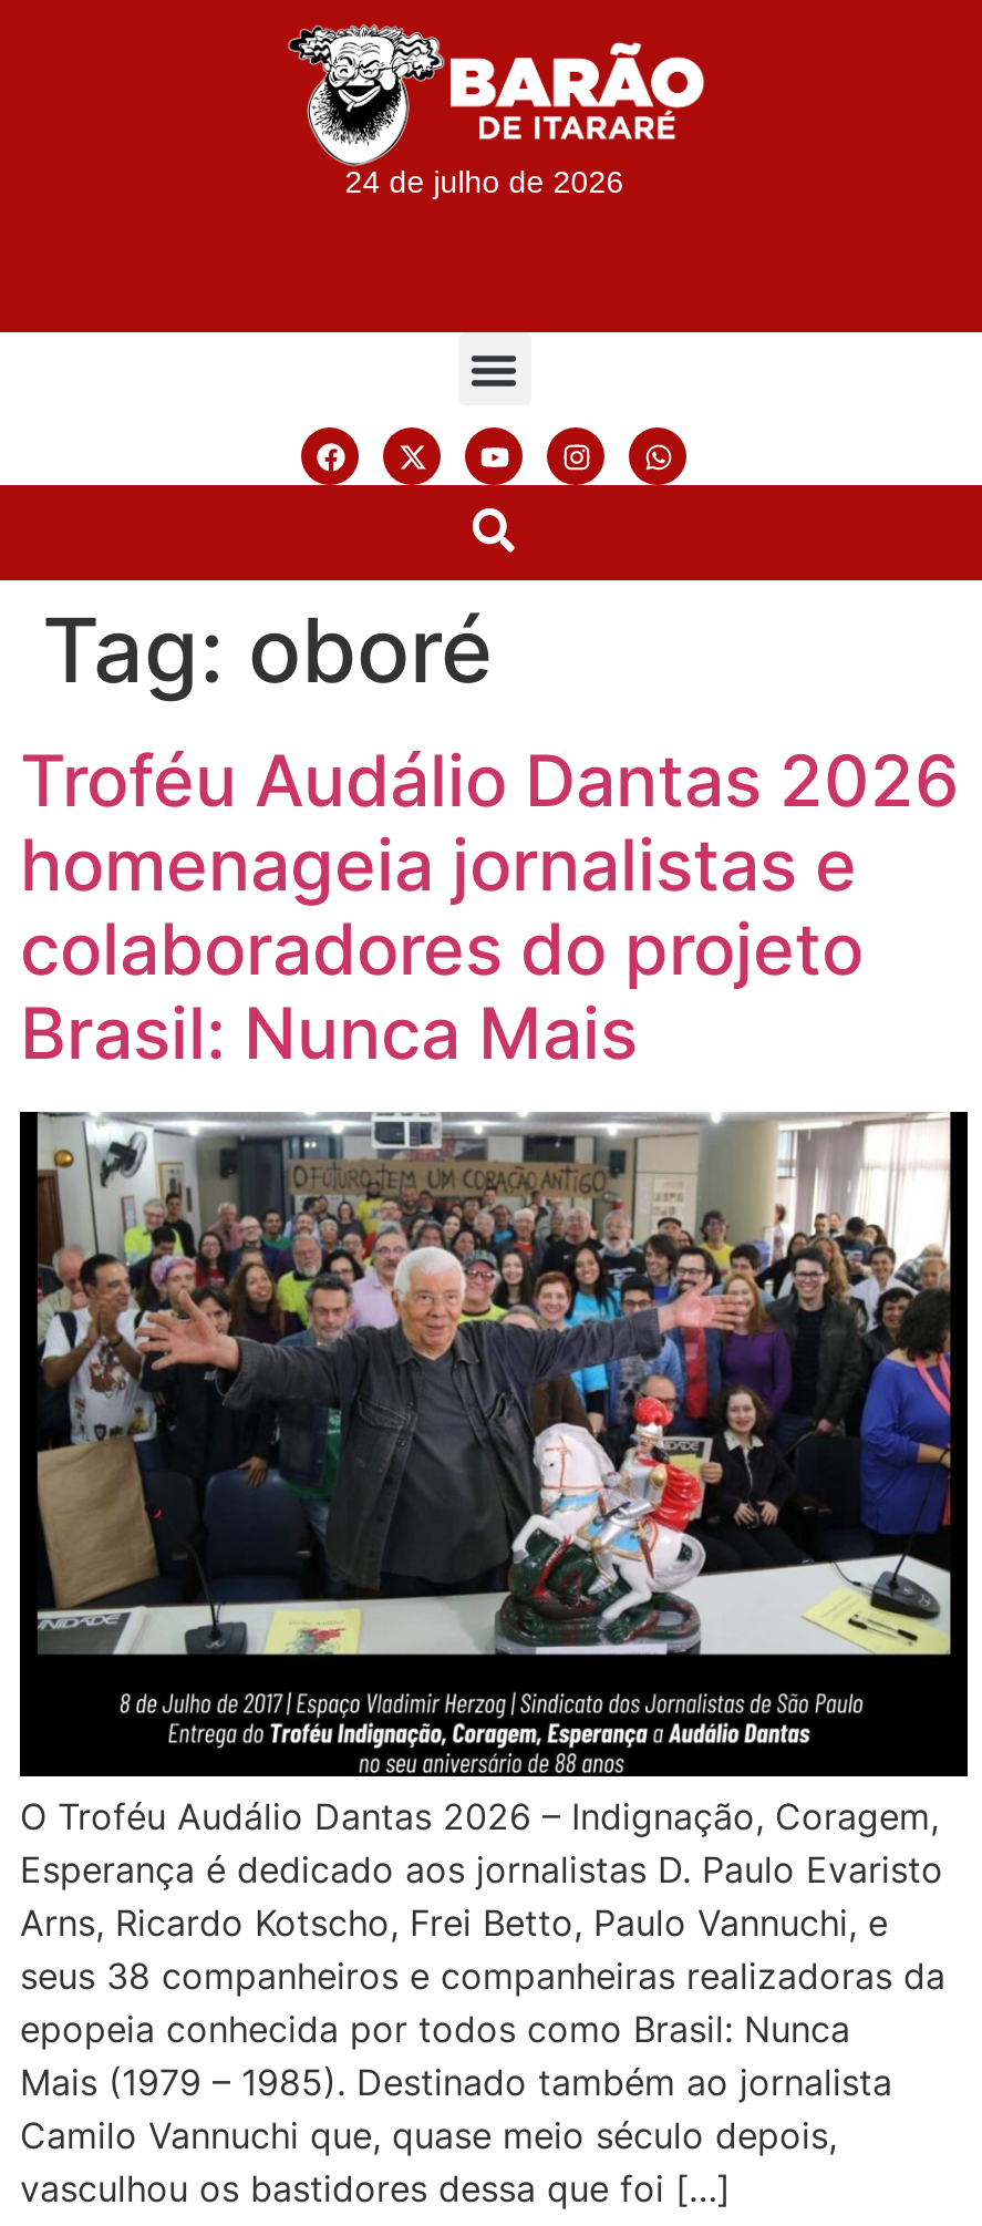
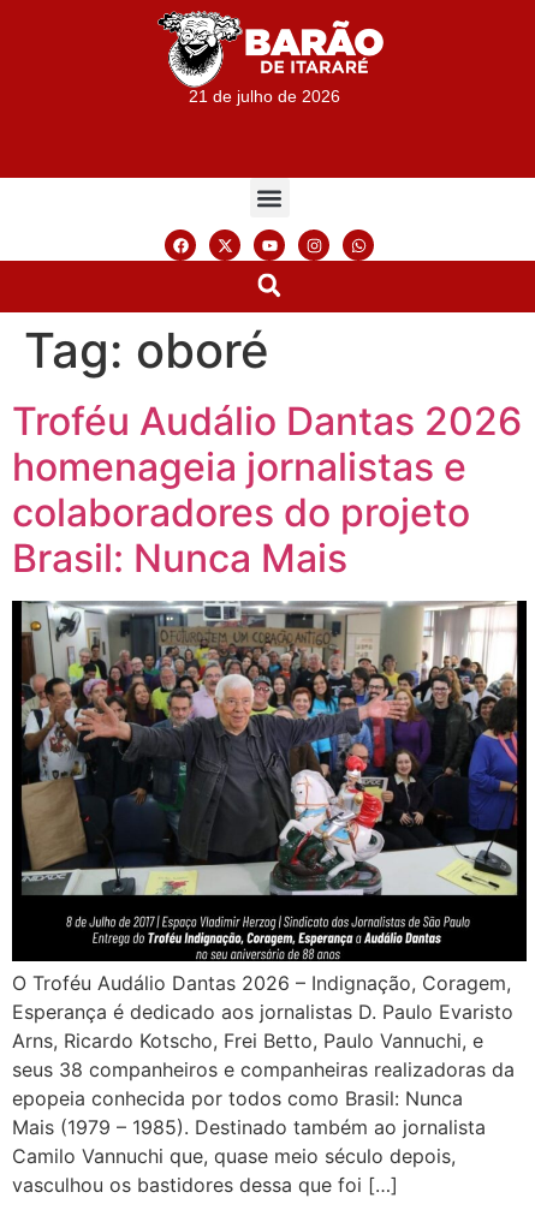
[345,165,624,200] 24 de julho de 2026 -> [188,87,340,106] 21 de julho de 2026

